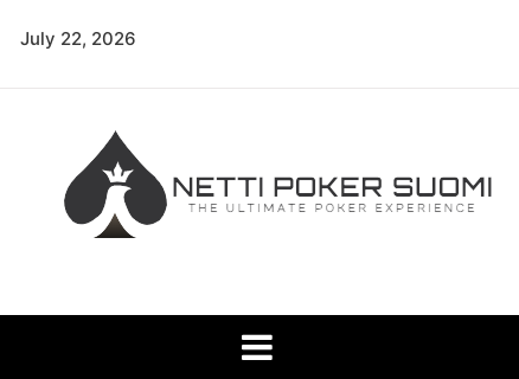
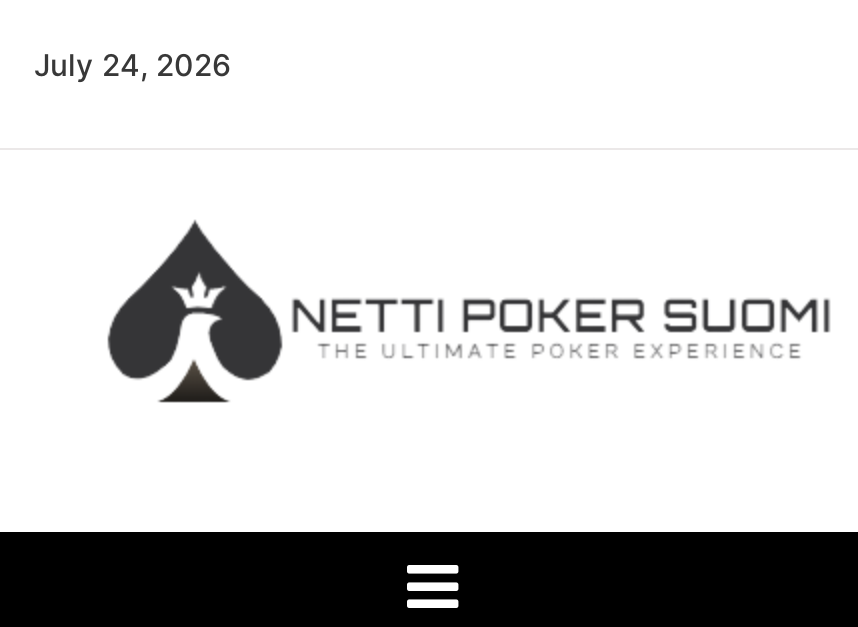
[20,27,136,50] July 22, 2026 -> [34,46,232,84] July 24, 2026

